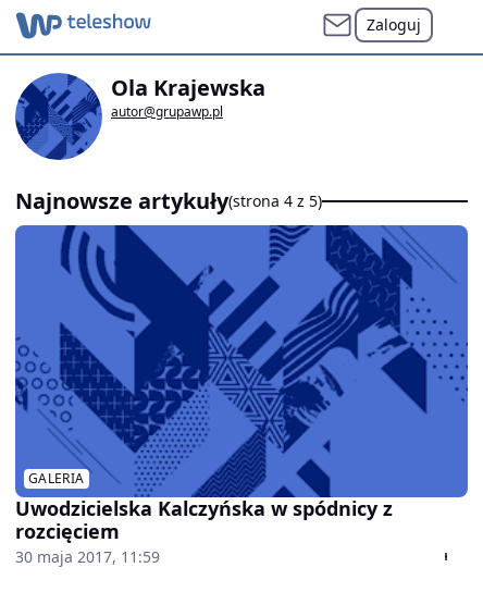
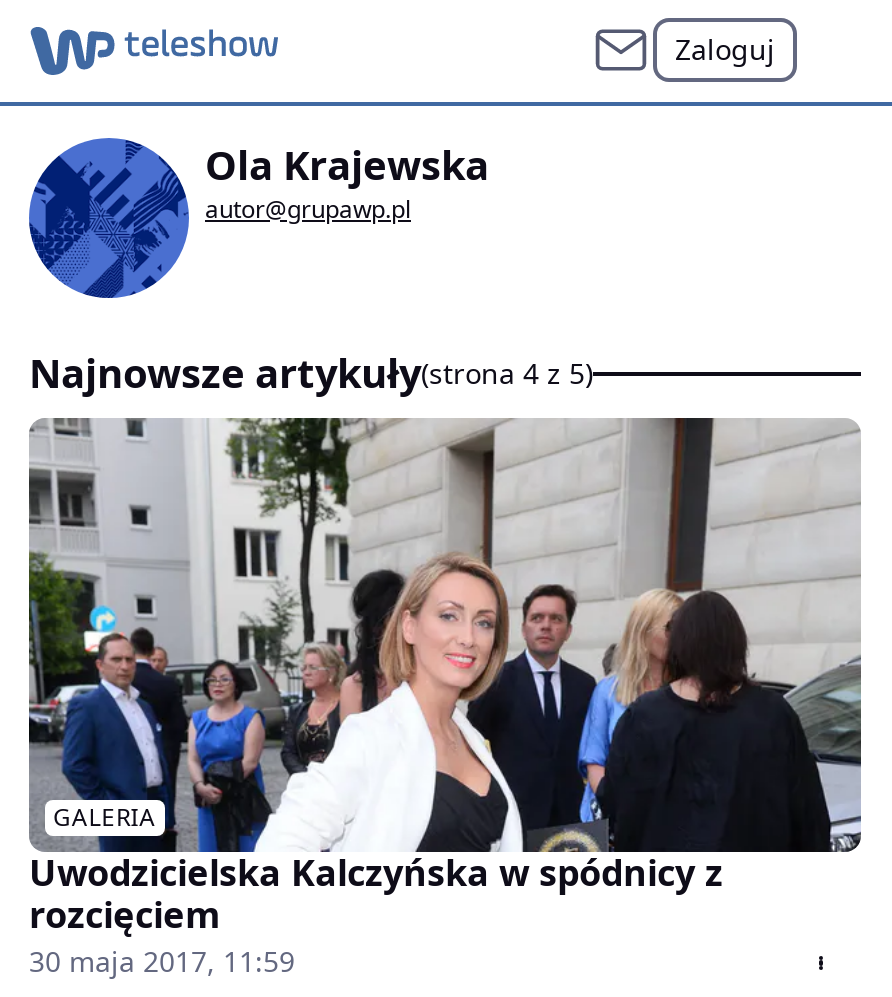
[14,224,469,498] [image] -> [27,416,863,854] [image]

